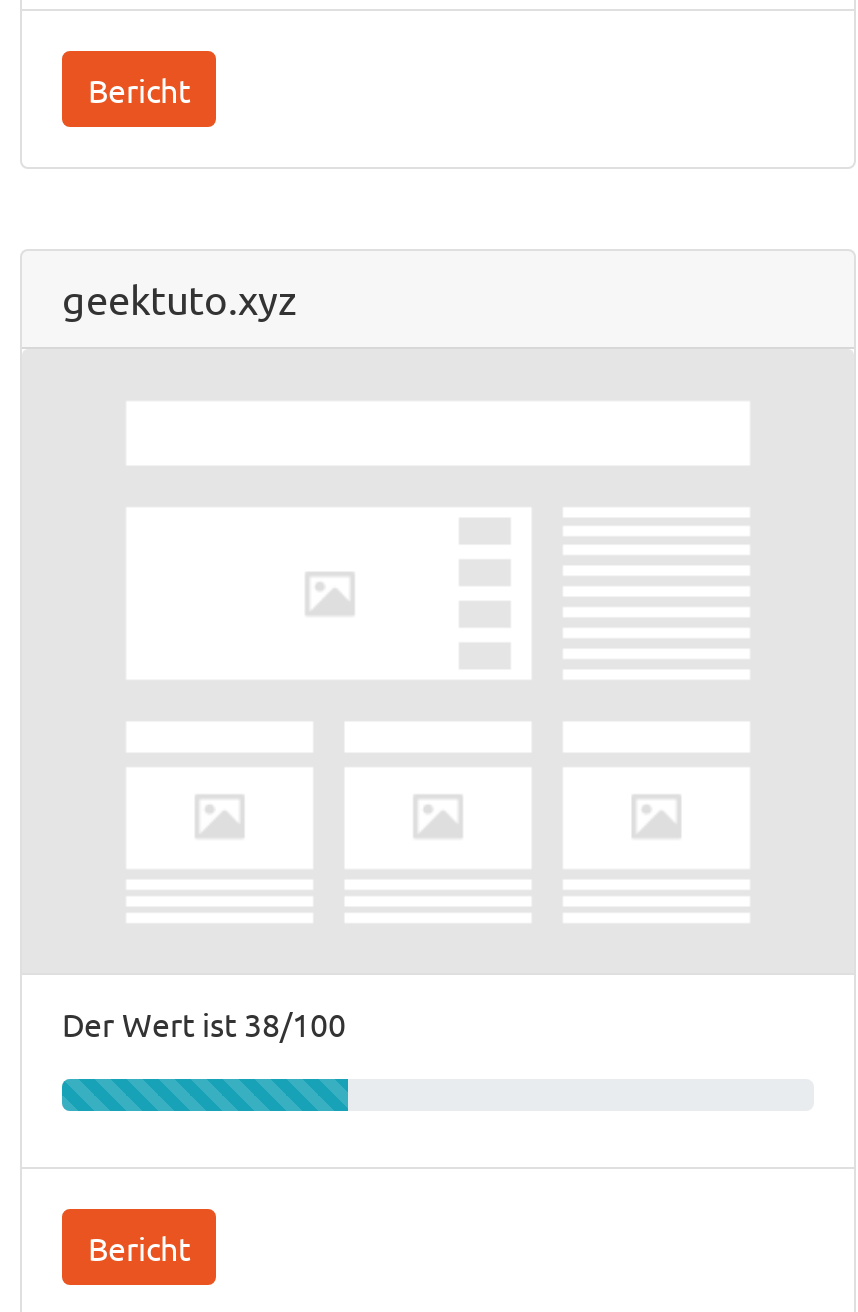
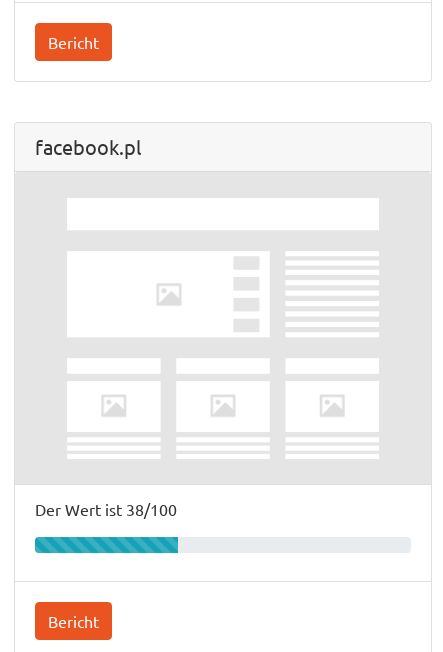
[62,273,296,323] geektuto.xyz -> [35,134,141,159] facebook.pl

